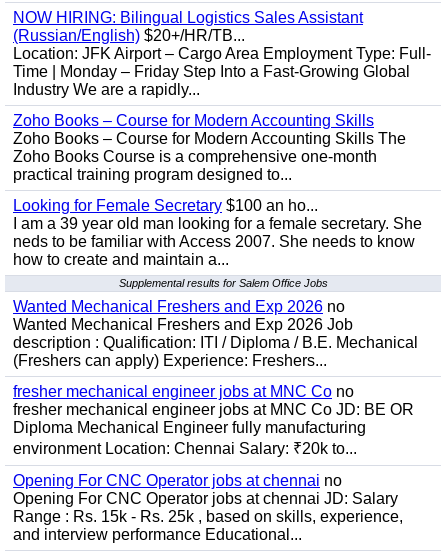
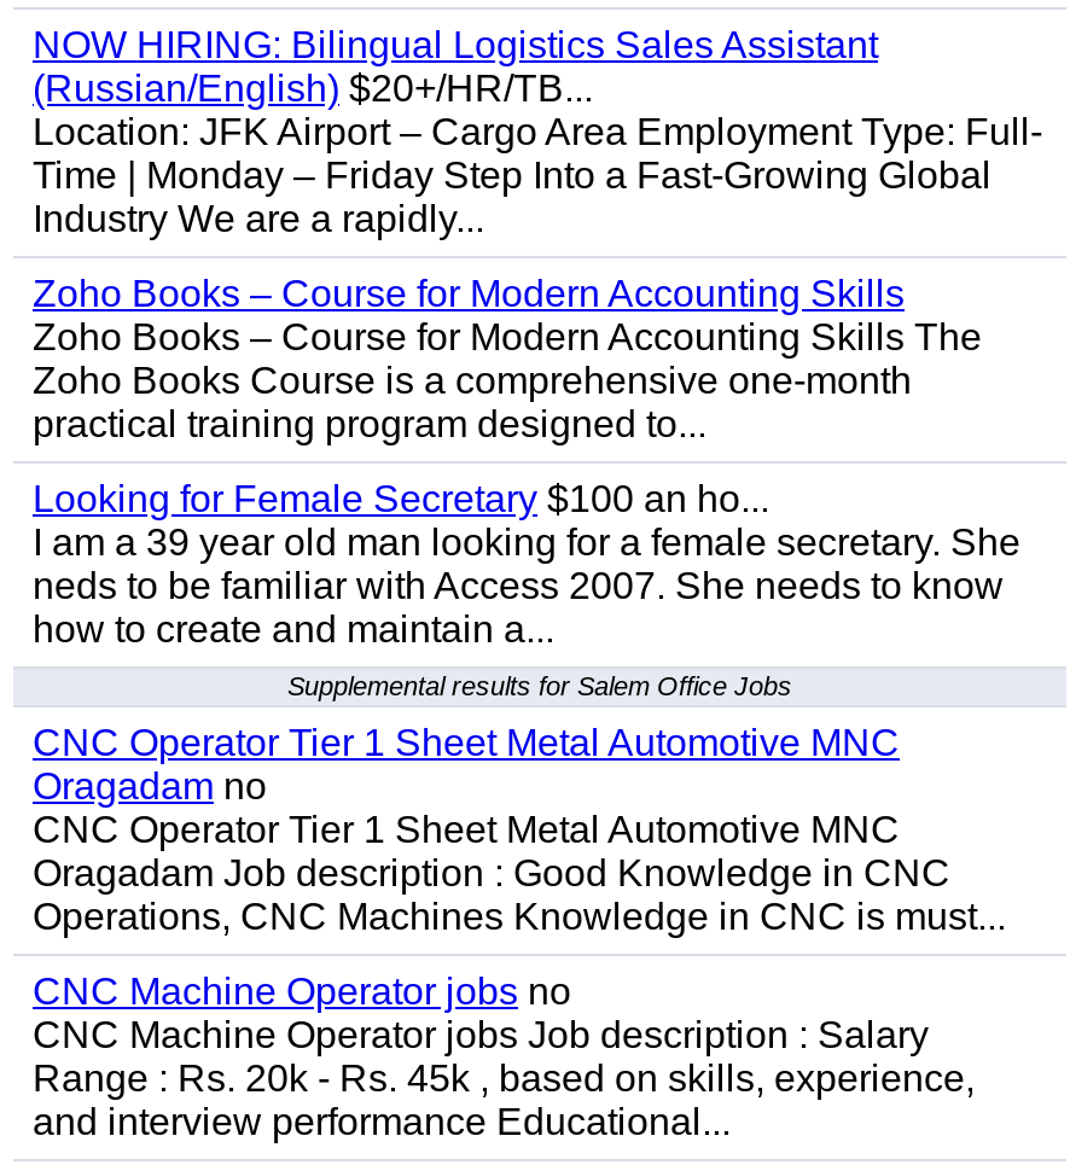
[13,298,418,525] Wanted Mechanical Freshers and Exp 2026 no | Wanted Mechanical Freshers and Exp 2026 Job | description : Qualification: ITI / Diploma / B.E. Mechanical | (Freshers can apply) Experience: Freshers... | fresher mechanical engineer jobs at MNC Co no | fresher mechanical engineer jobs at MNC Co JD: BE OR | Diploma Mechanical Engineer fully manufacturing | environment Location: Chennai Salary: ₹20k to... | Opening For CNC Operator jobs at chennai no | Opening For CNC Operator jobs at chennai JD: Salary | Range : Rs. 15k - Rs. 25k , based on skills, experience, -> [33,722,1006,1099] CNC Operator Tier 1 Sheet Metal Automotive MNC | Oragadam no | CNC Operator Tier 1 Sheet Metal Automotive MNC | Oragadam Job description : Good Knowledge in CNC | Operations, CNC Machines Knowledge in CNC is must... | CNC Machine Operator jobs no | CNC Machine Operator jobs Job description : Salary | Range : Rs. 20k - Rs. 45k , based on skills, experience,

